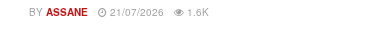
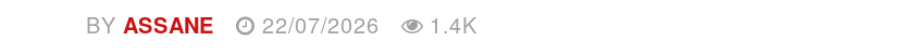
[107,5,209,19] 21/07/2026 | 1.6K -> [256,10,477,40] 22/07/2026 | 1.4K

